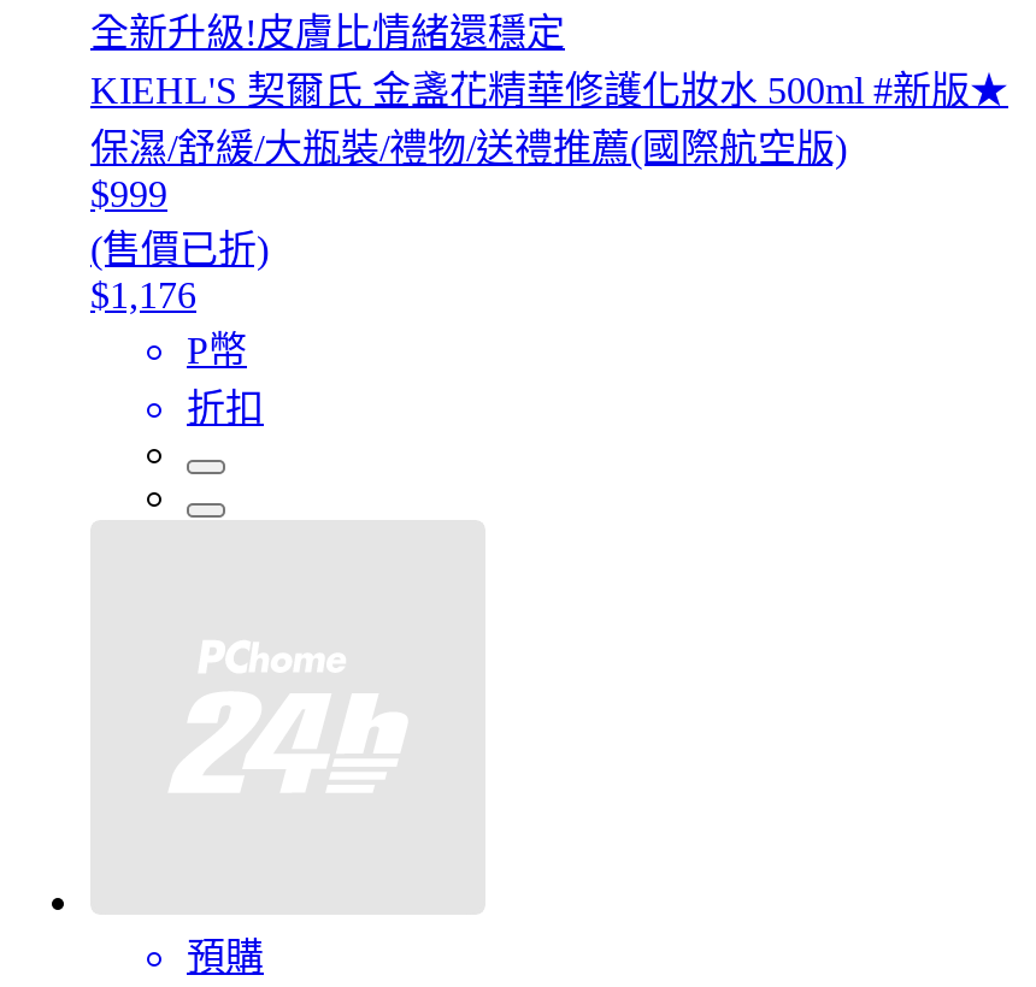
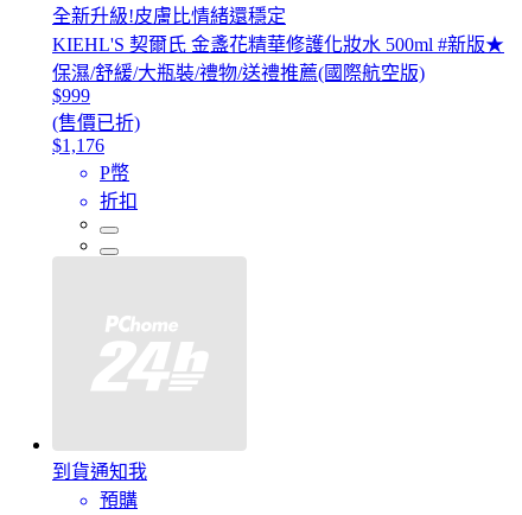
none -> [52,462,147,482] 到貨通知我

